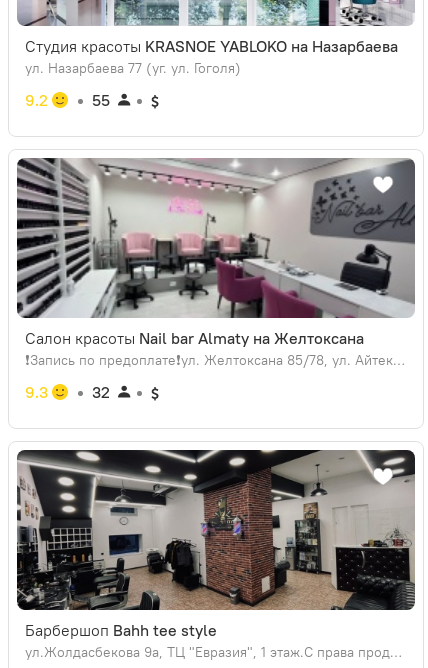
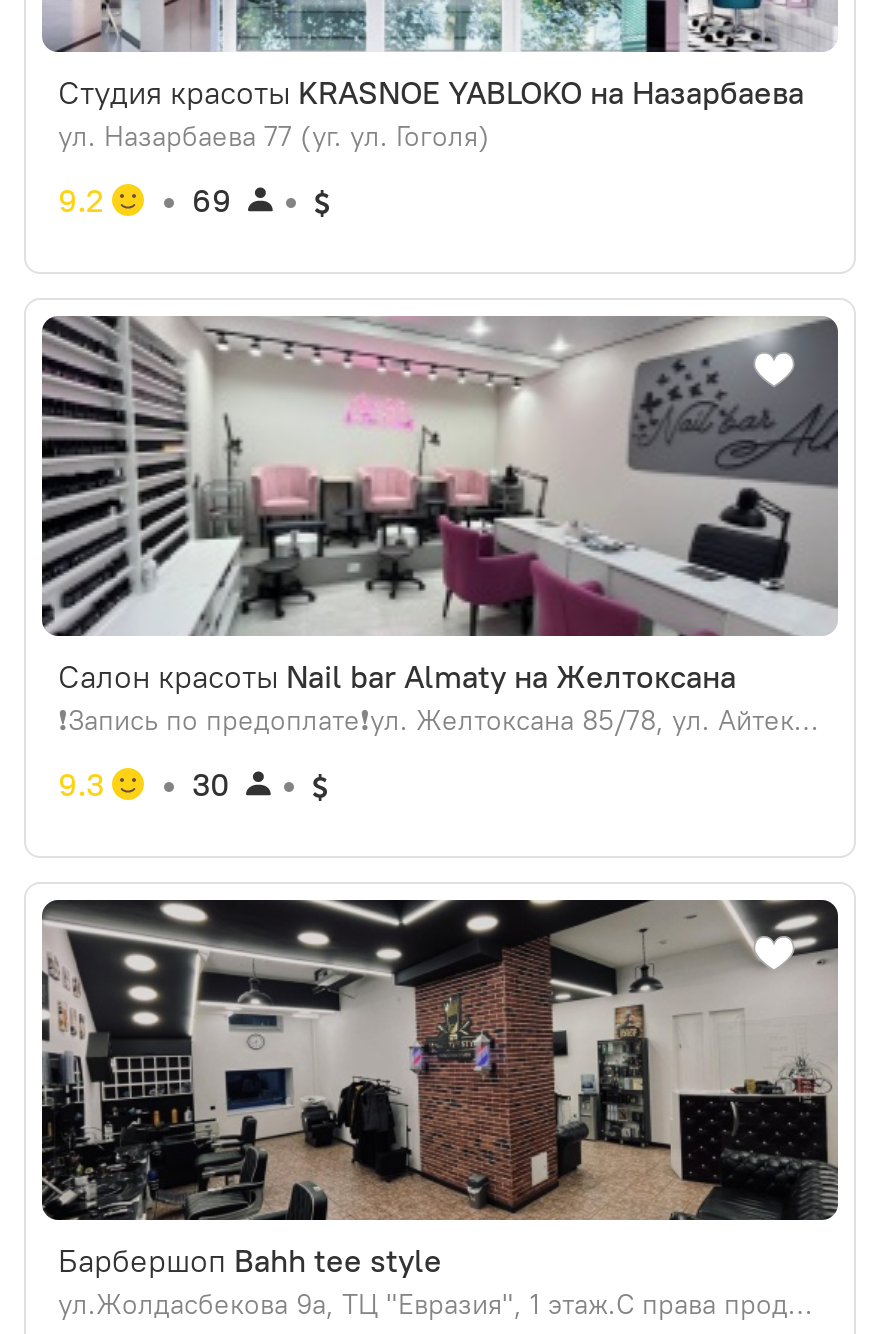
[92,90,110,110] 55 -> [192,180,232,220] 69
[92,382,110,402] 32 -> [192,764,230,804] 30

